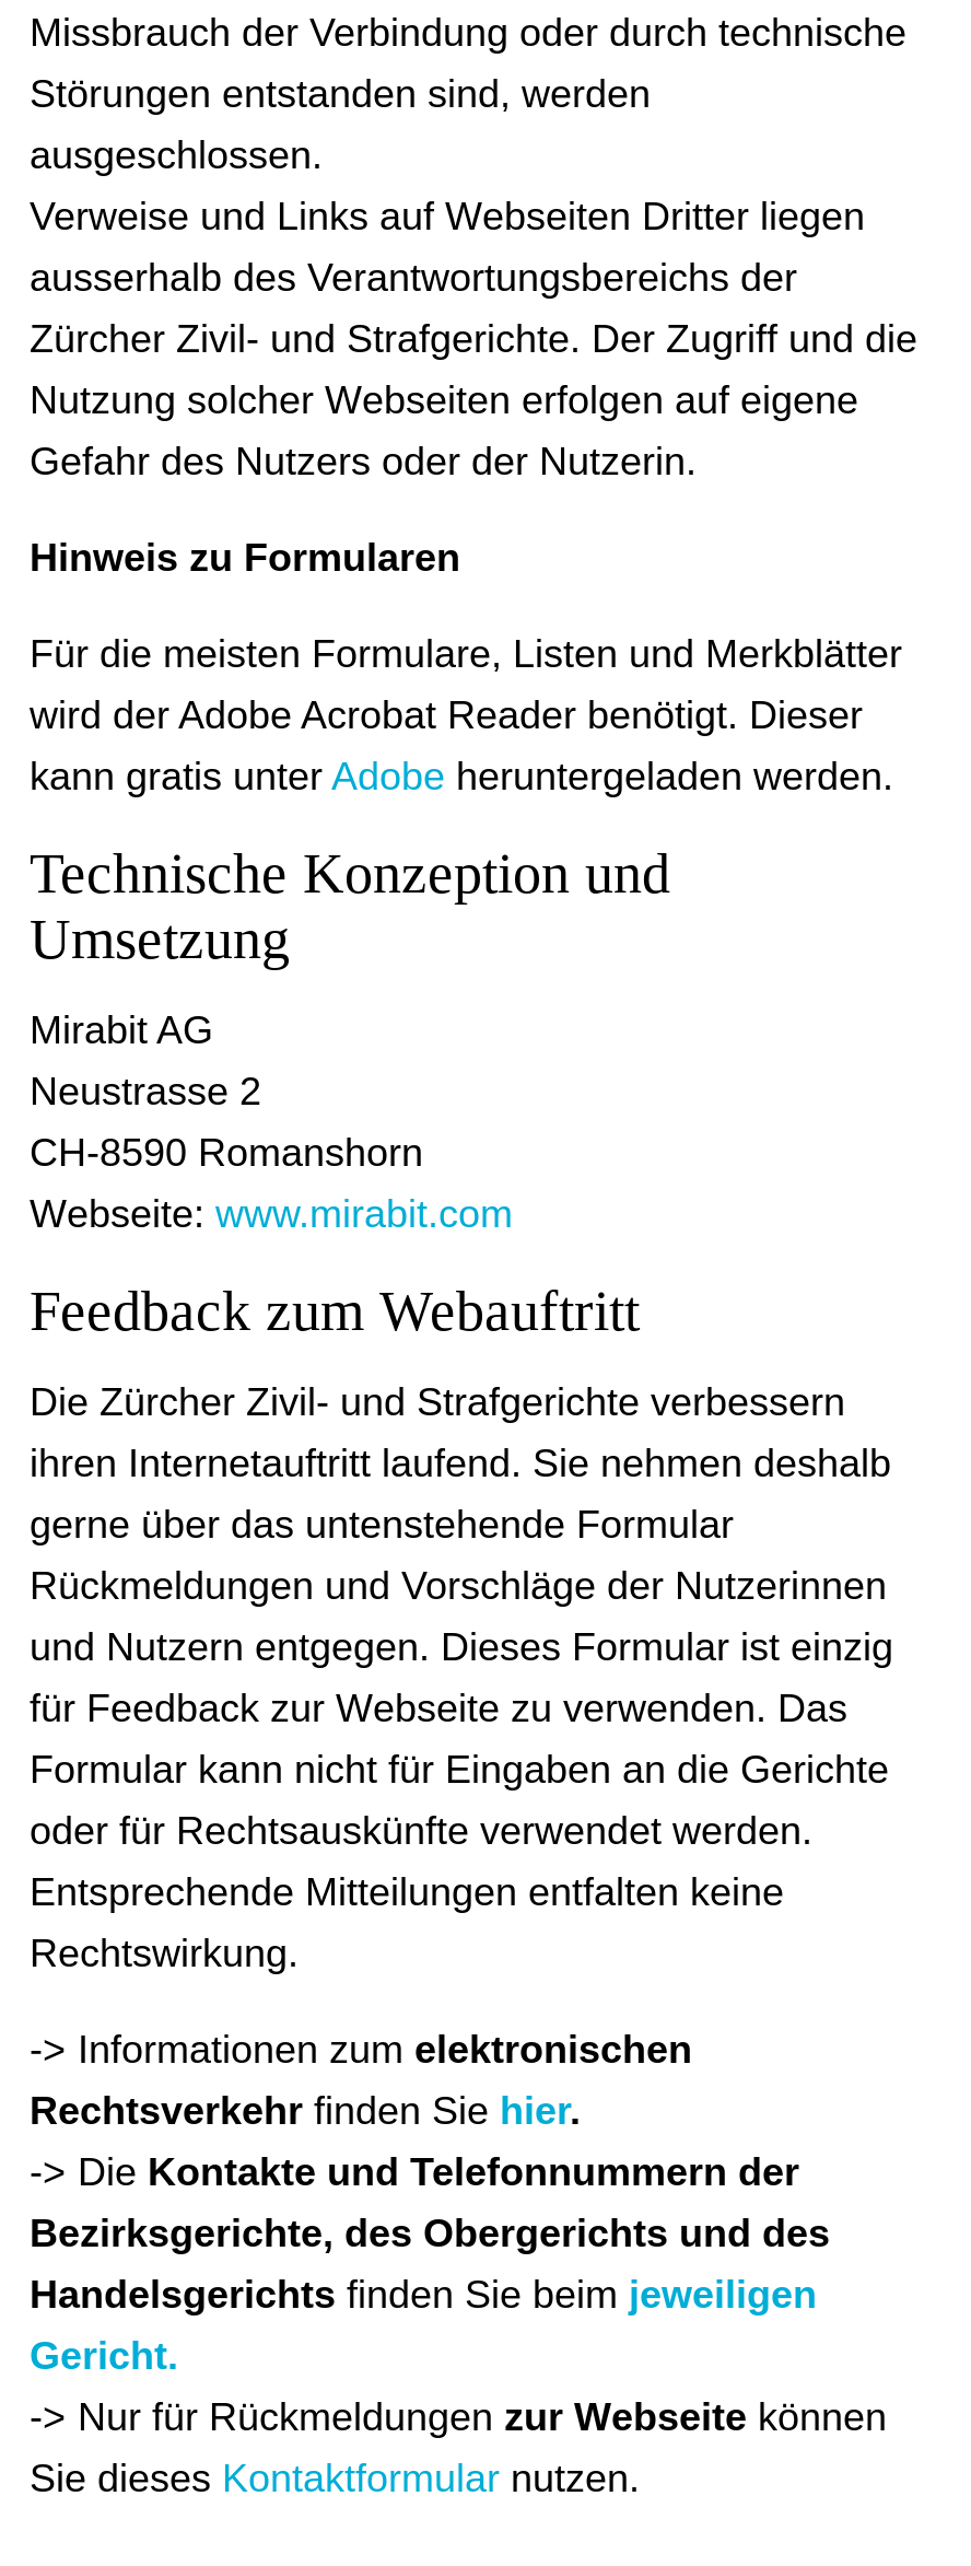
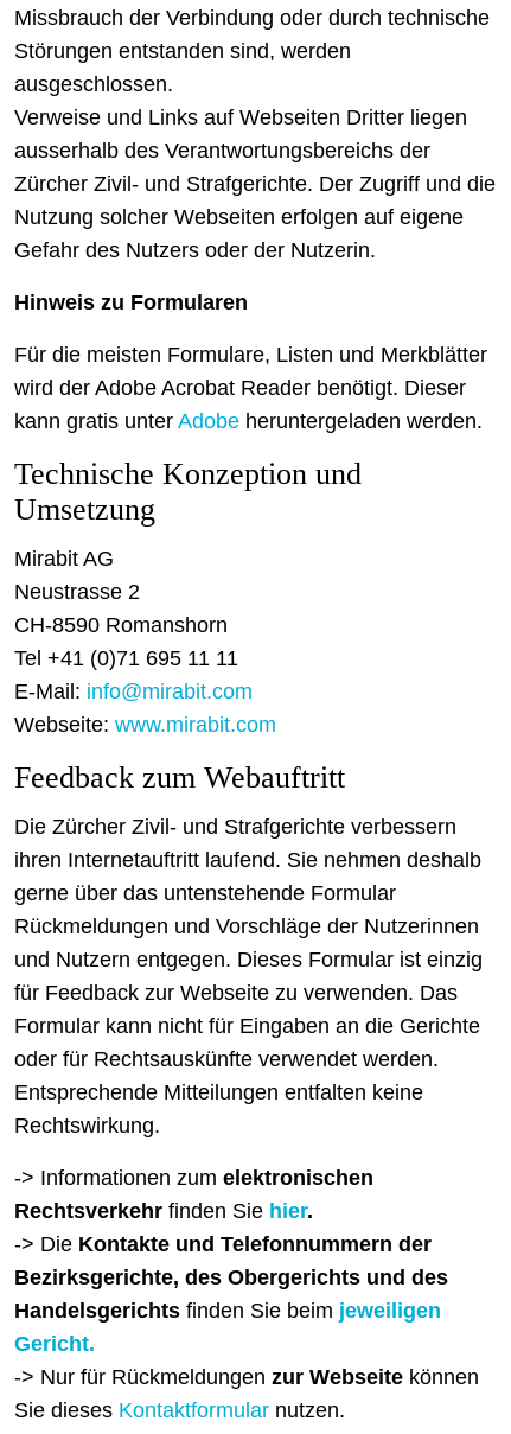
none -> [14,646,253,703] Tel +41 (0)71 695 11 11 | E-Mail: info@mirabit.com

